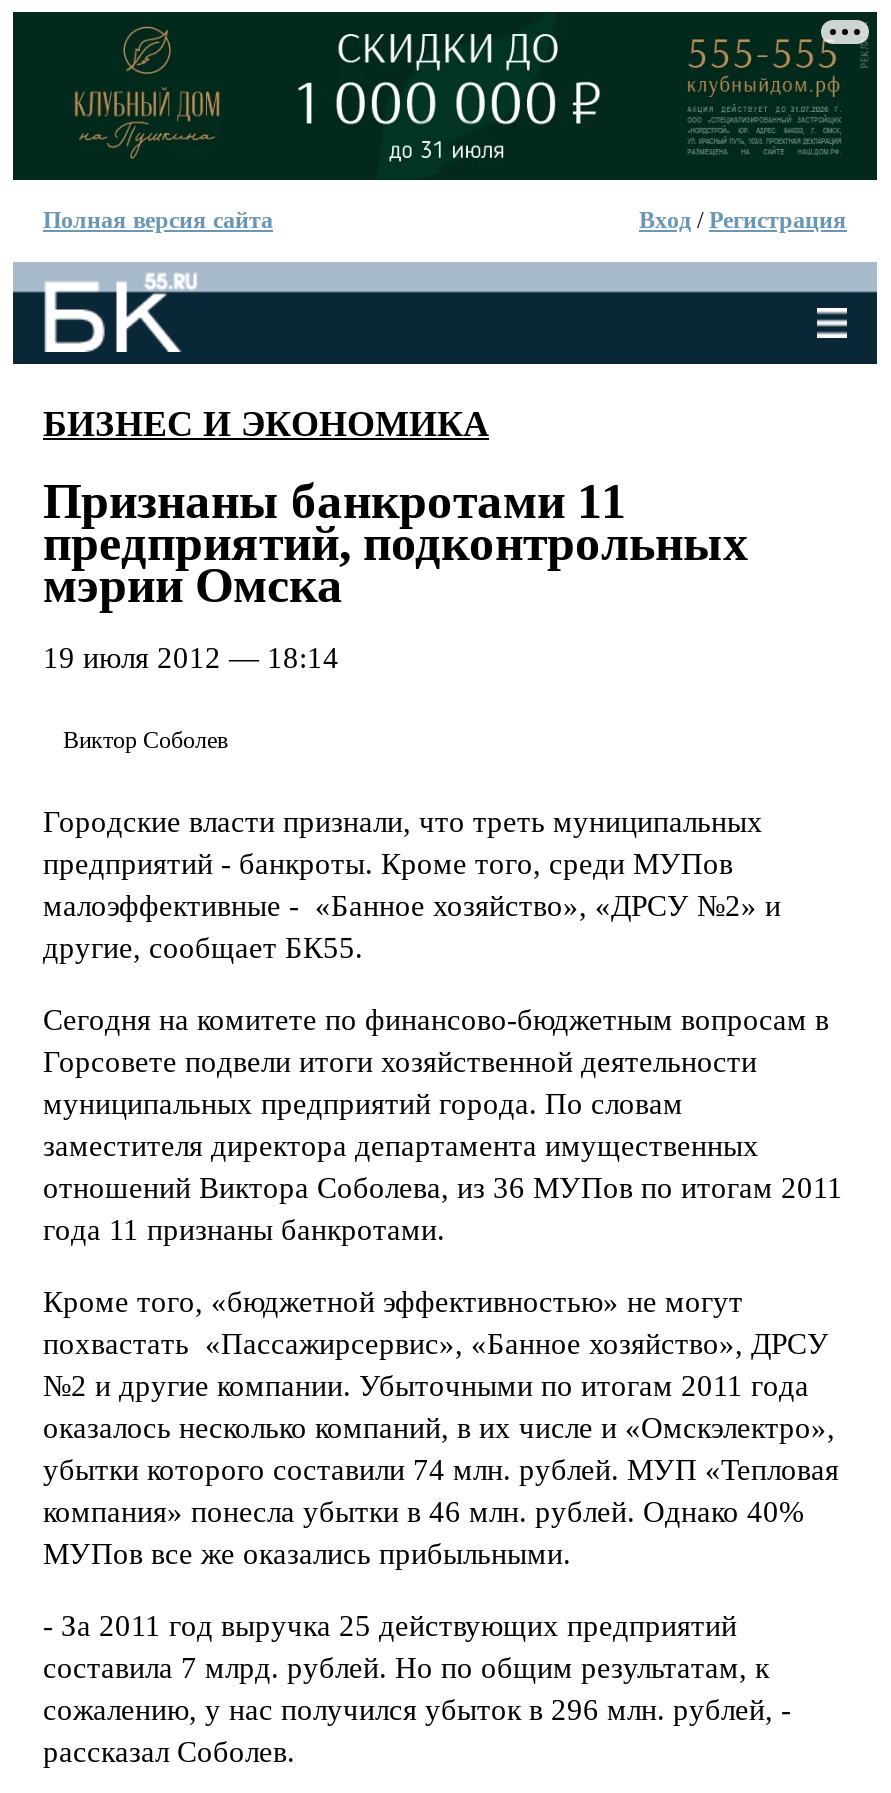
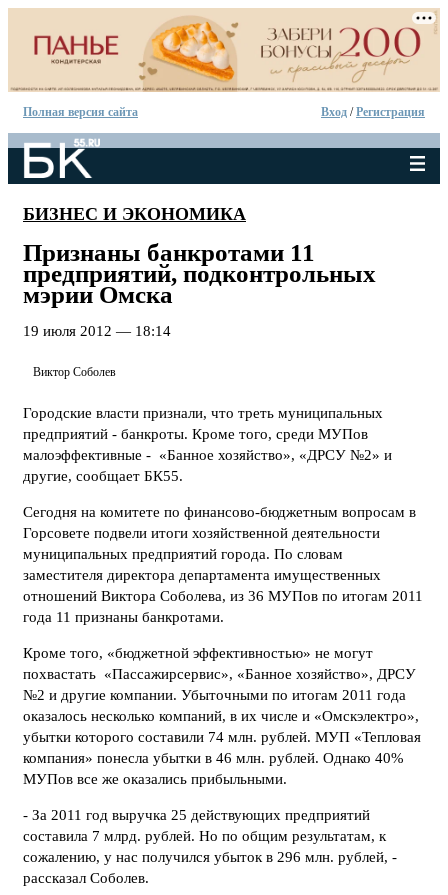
[11,10,879,182] [image] -> [8,8,440,92] [image]

